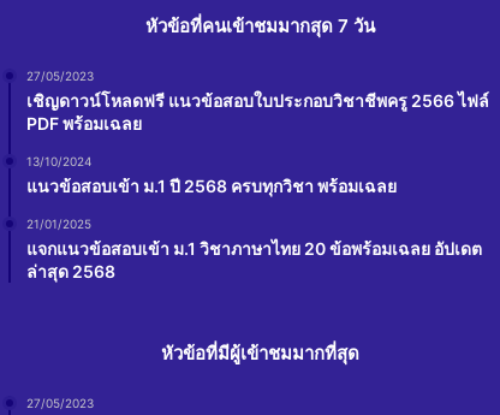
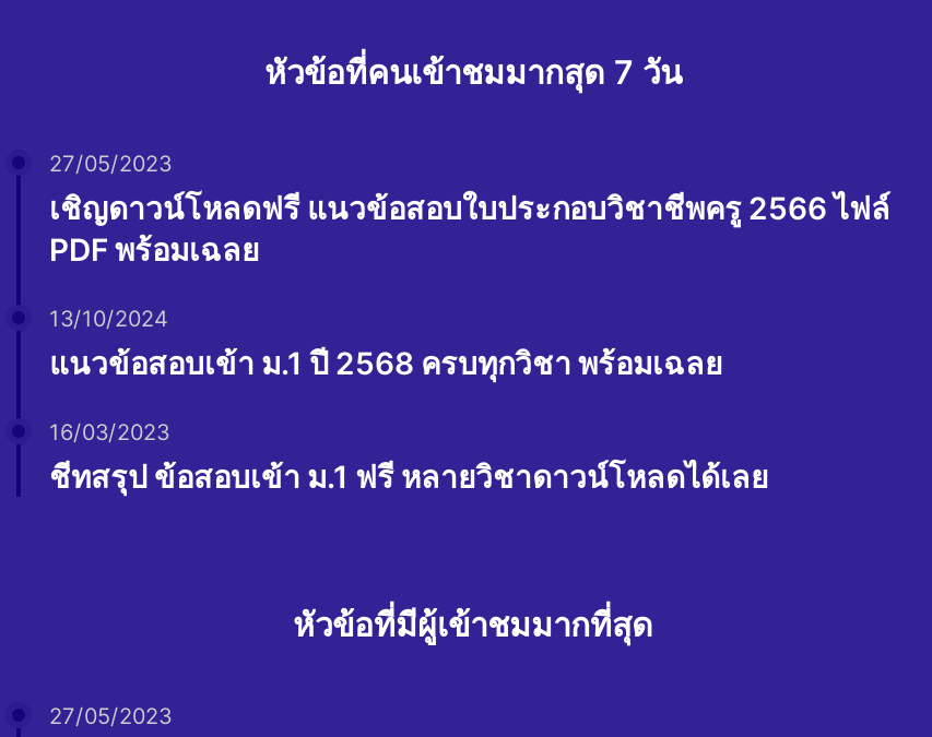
[26,217,482,282] 21/01/2025 | แจกแนวข้อสอบเข้า ม.1 วิชาภาษาไทย 20 ข้อพร้อมเฉลย อัปเดต | ล่าสุด 2568 -> [49,419,768,495] 16/03/2023 | ชีทสรุป ข้อสอบเข้า ม.1 ฟรี หลายวิชาดาวน์โหลดได้เลย

